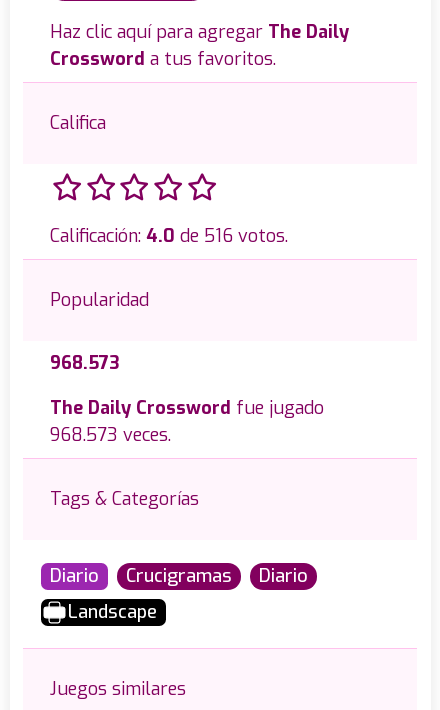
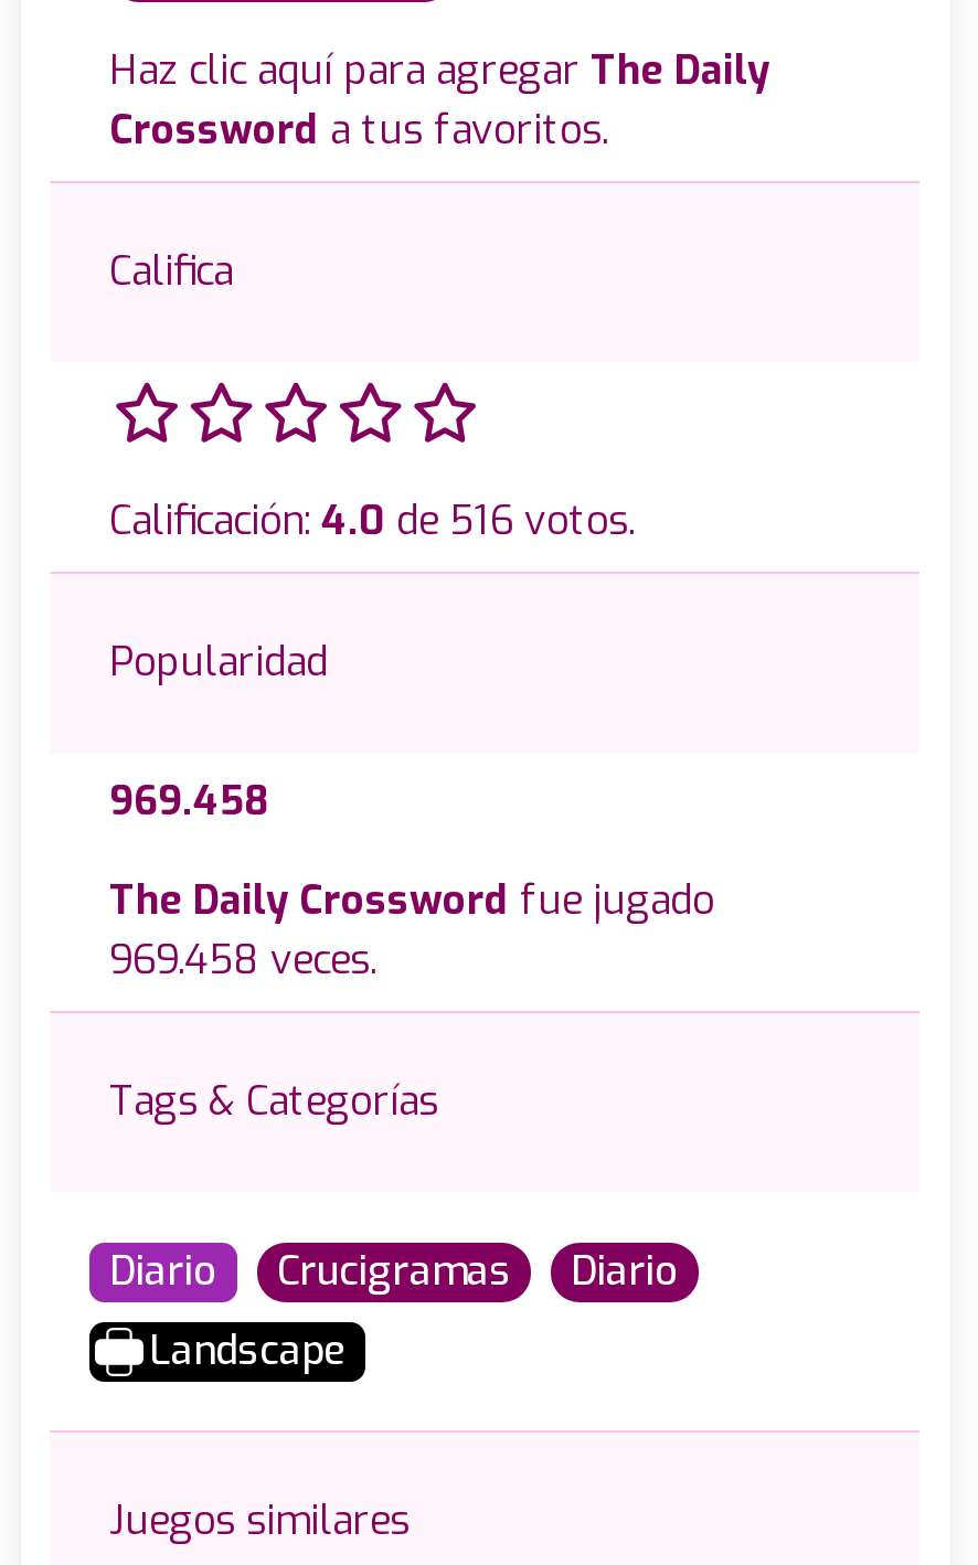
[50,351,120,375] 968.573 -> [109,775,268,828] 969.458
[50,423,171,447] 968.573 veces. -> [109,934,376,987] 969.458 veces.

